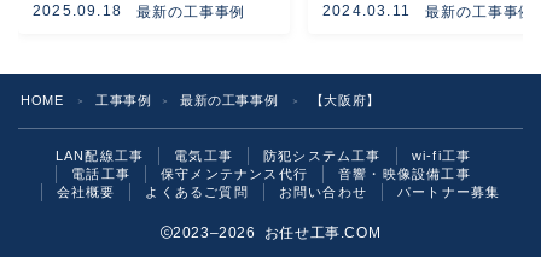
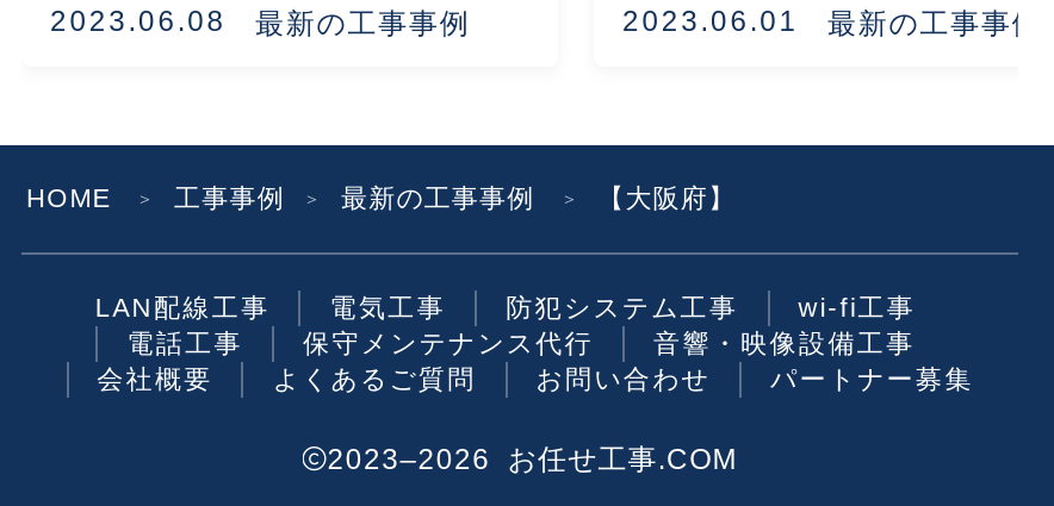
[33,3,246,21] 2025.09.18 最新の工事事例 -> [50,6,470,42] 2023.06.08 最新の工事事例
[322,3,411,20] 2024.03.11 -> [622,6,799,39] 2023.06.01

